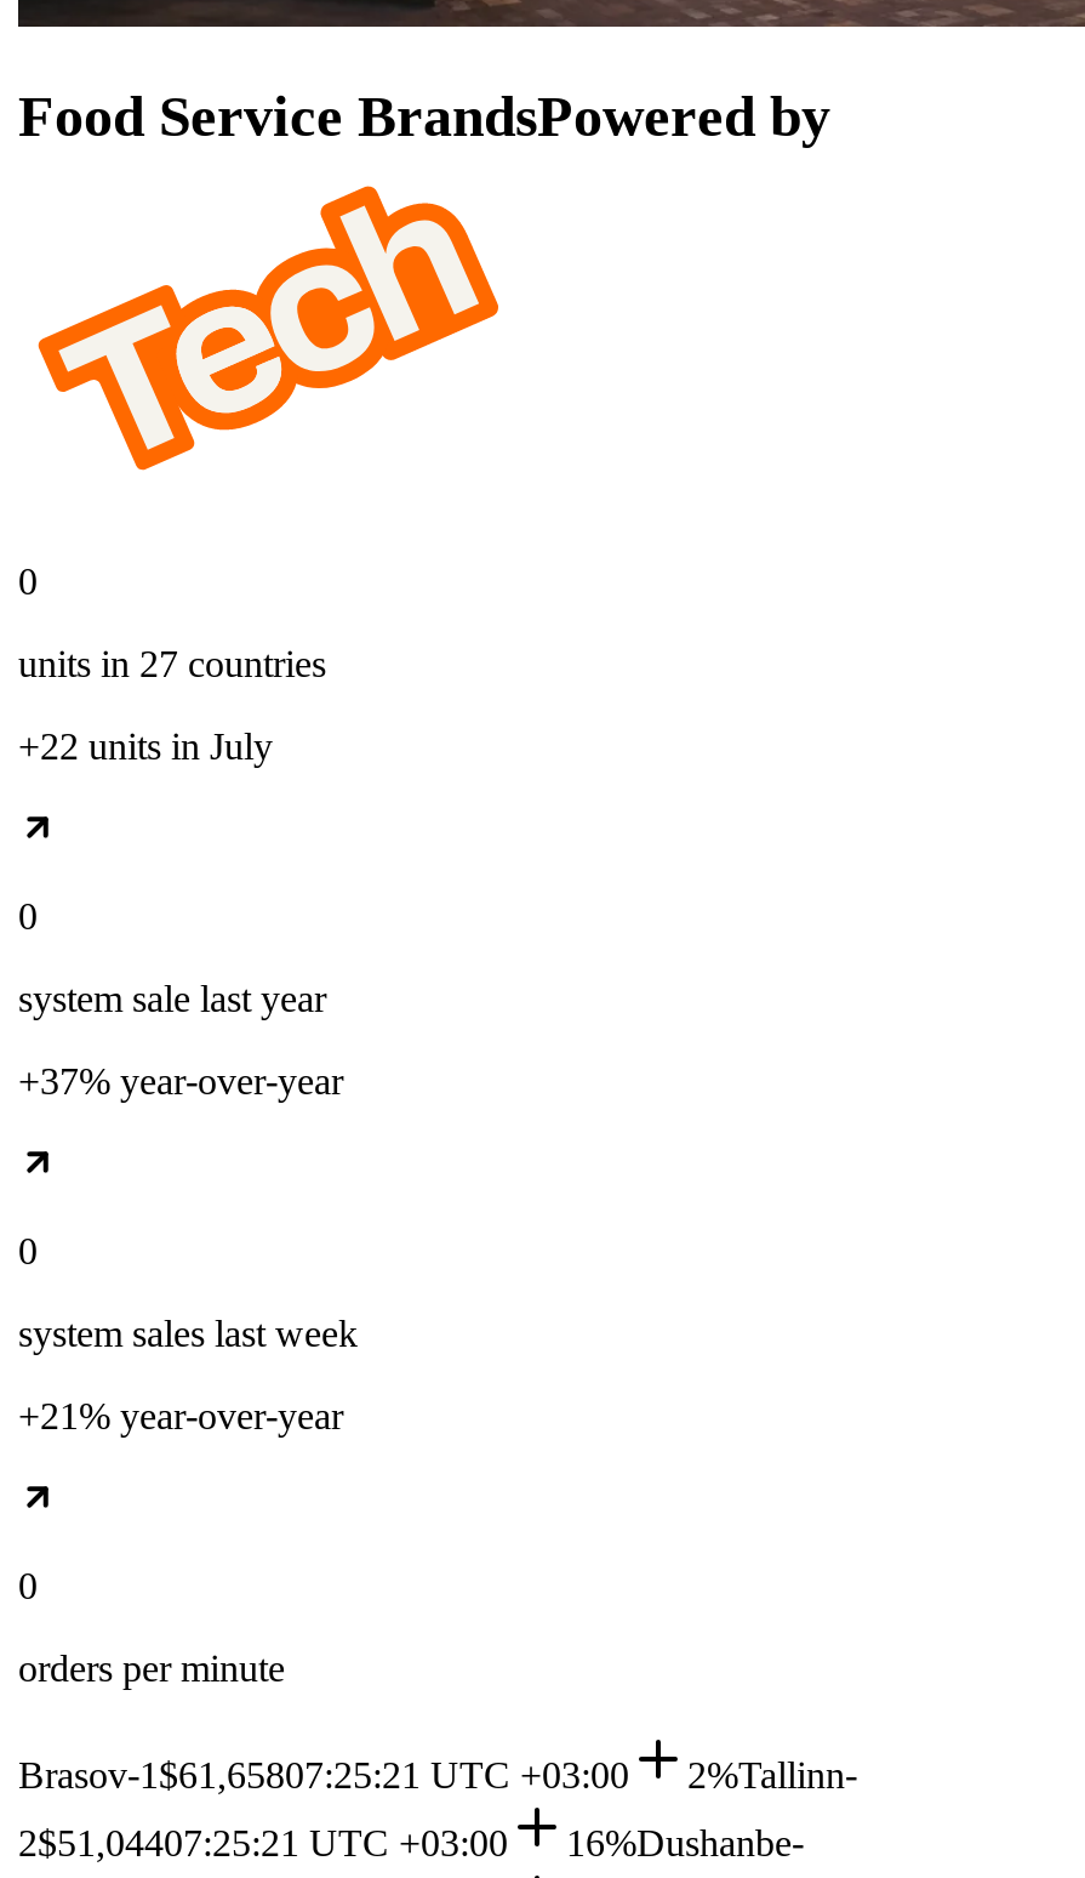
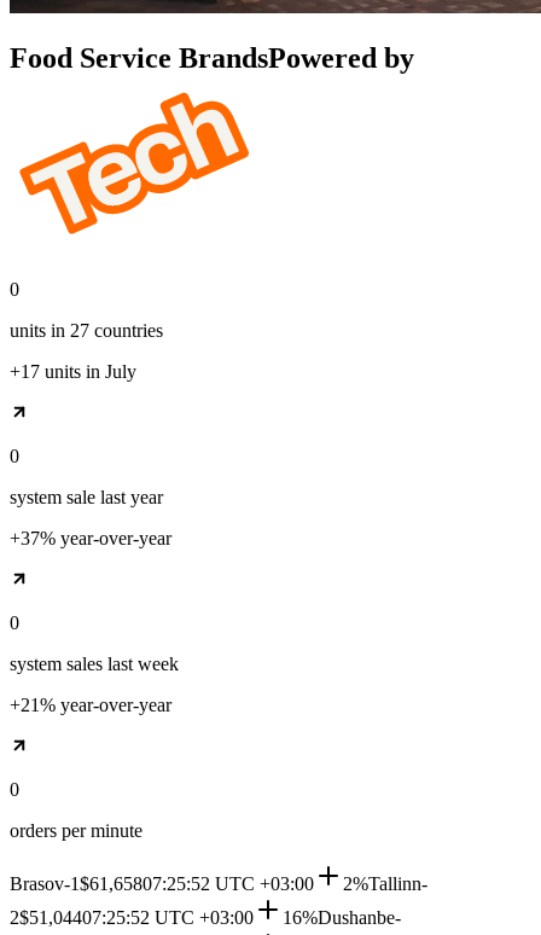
[18,725,273,766] +22 units in July -> [10,361,136,381] +17 units in July
[18,1753,857,1795] Brasov-1 $61,65807:25:21 UTC +03:00 2%Tallinn- -> [10,873,427,893] Brasov-1 $61,65807:25:52 UTC +03:00 2%Tallinn-
[18,1821,804,1862] 2$51,04407:25:21 UTC +03:00 16%Dushanbe- -> [10,907,401,927] 2$51,04407:25:52 UTC +03:00 16%Dushanbe-

